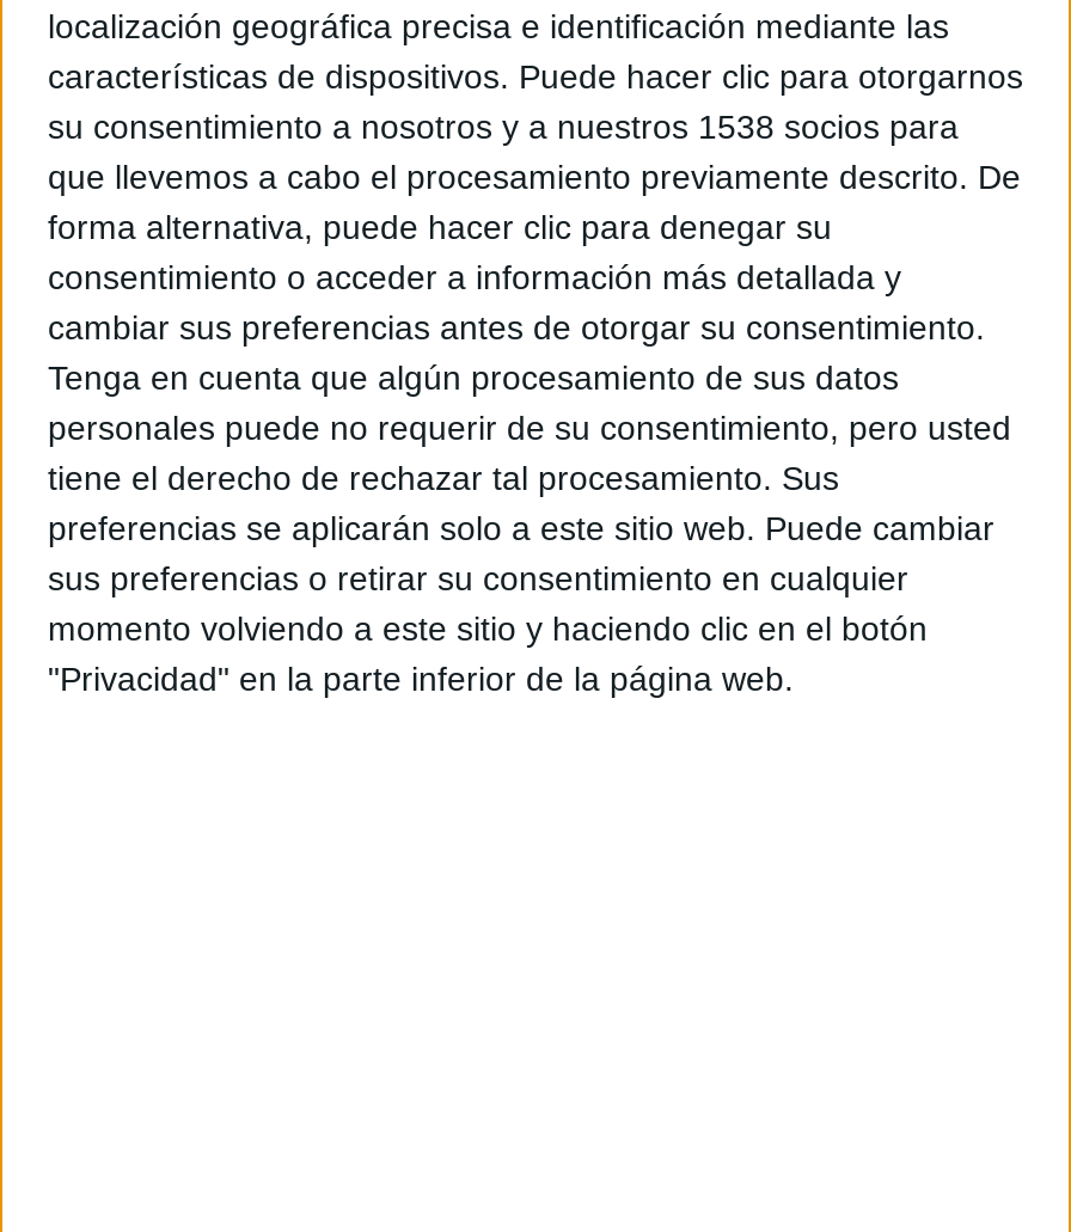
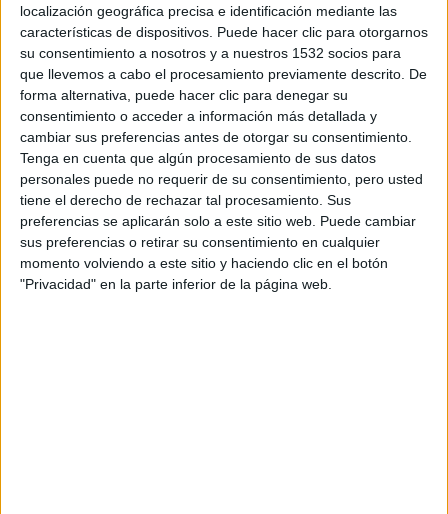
[48,108,959,146] su consentimiento a nosotros y a nuestros 1538 socios para -> [20,45,401,61] su consentimiento a nosotros y a nuestros 1532 socios para

